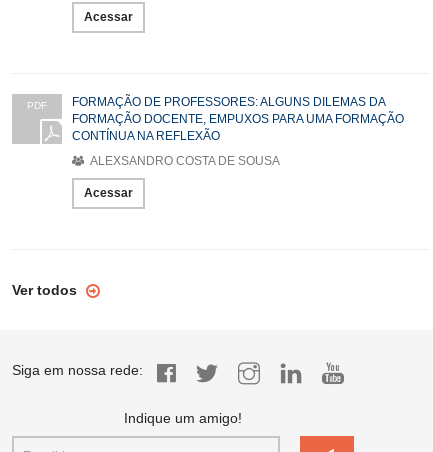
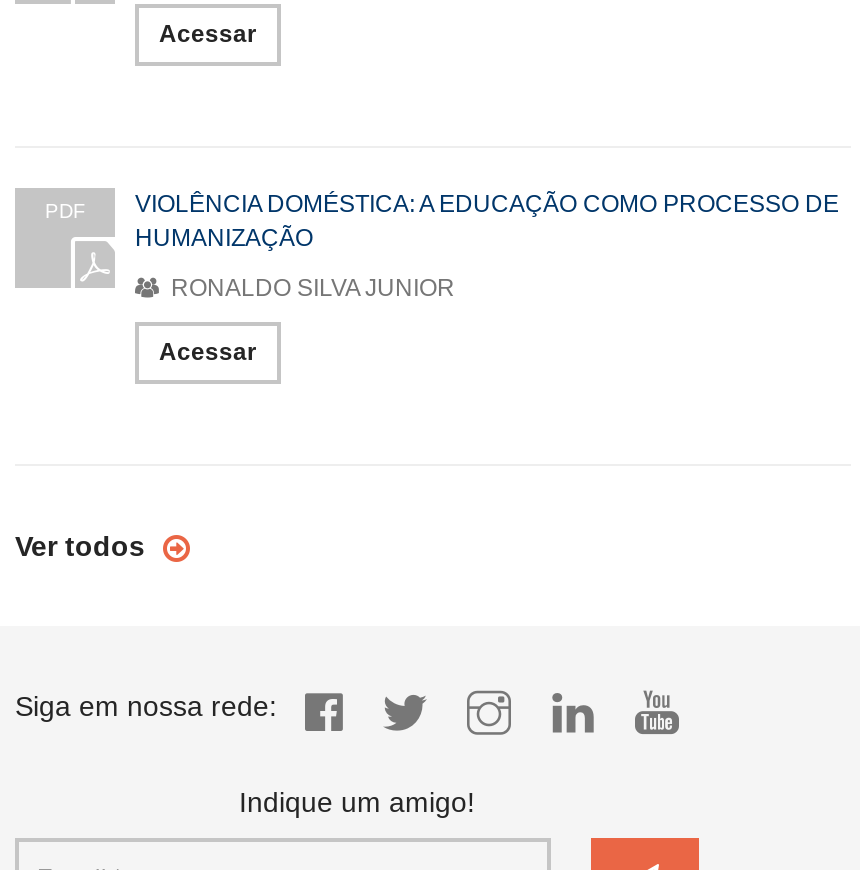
[72,95,404,143] FORMAÇÃO DE PROFESSORES: ALGUNS DILEMAS DA | FORMAÇÃO DOCENTE, EMPUXOS PARA UMA FORMAÇÃO | CONTÍNUA NA REFLEXÃO -> [135,190,839,252] VIOLÊNCIA DOMÉSTICA: A EDUCAÇÃO COMO PROCESSO DE | HUMANIZAÇÃO
[87,154,280,168] ALEXSANDRO COSTA DE SOUSA -> [165,274,455,302] RONALDO SILVA JUNIOR

